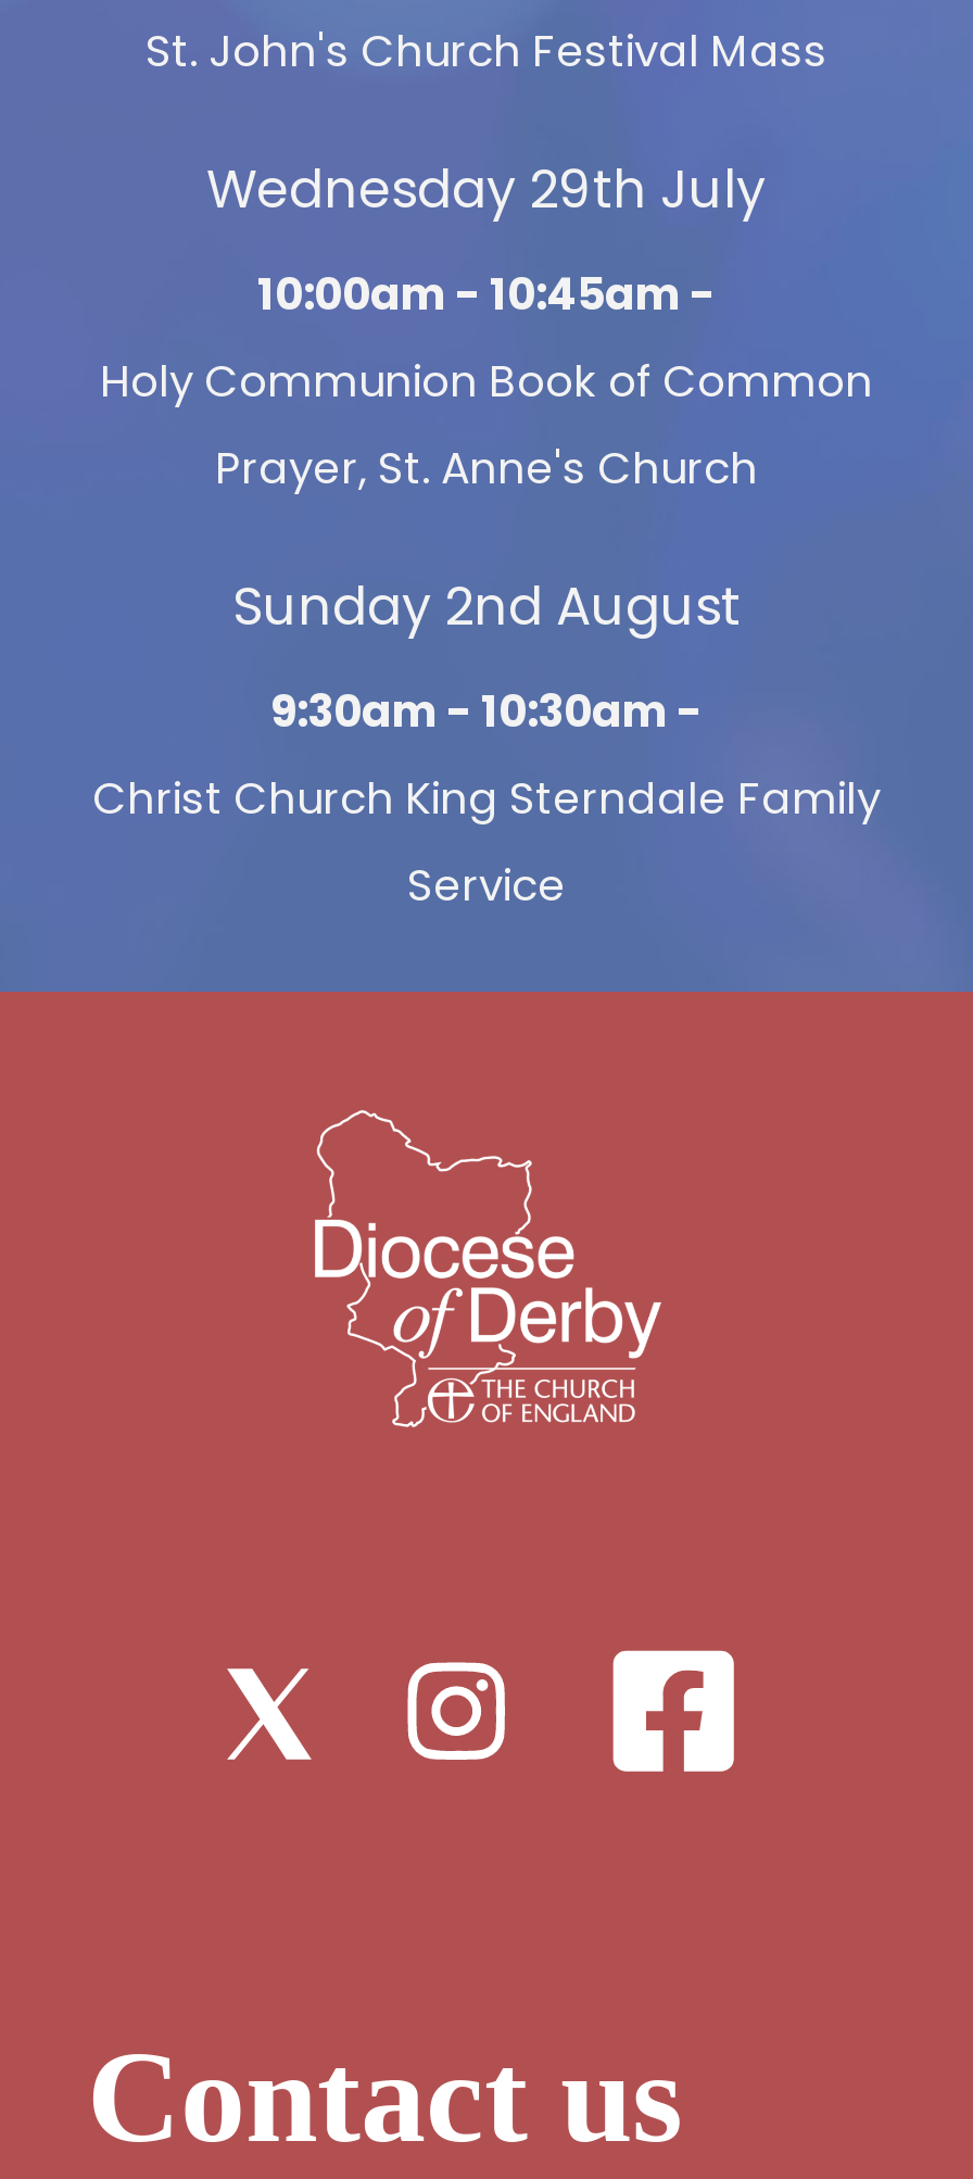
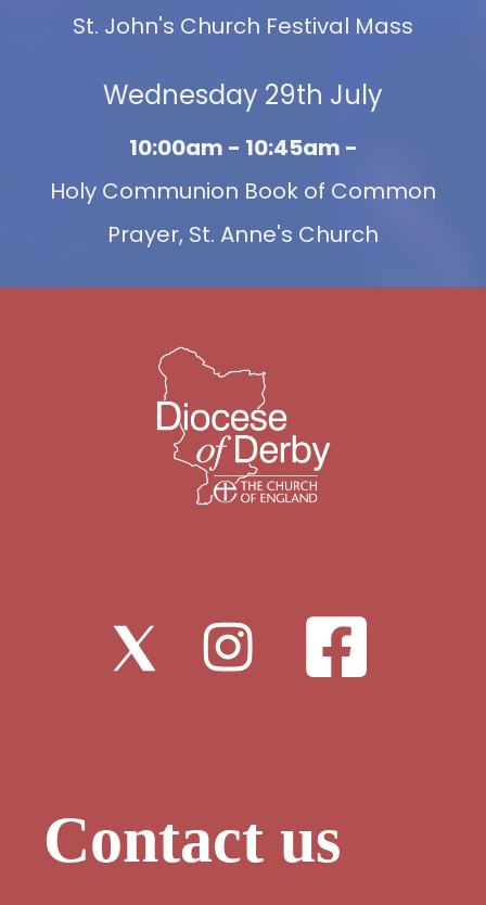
[92,570,881,916] Sunday 2nd August | 9:30am - 10:30am - | Christ Church King Sterndale Family | Service -> none

